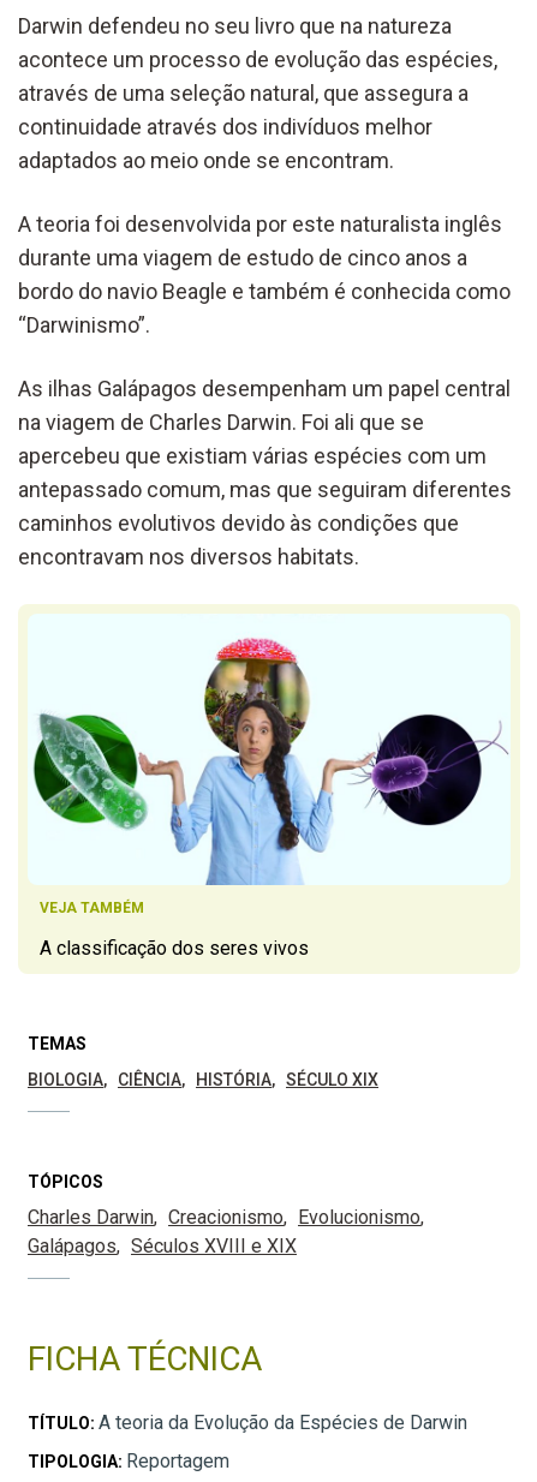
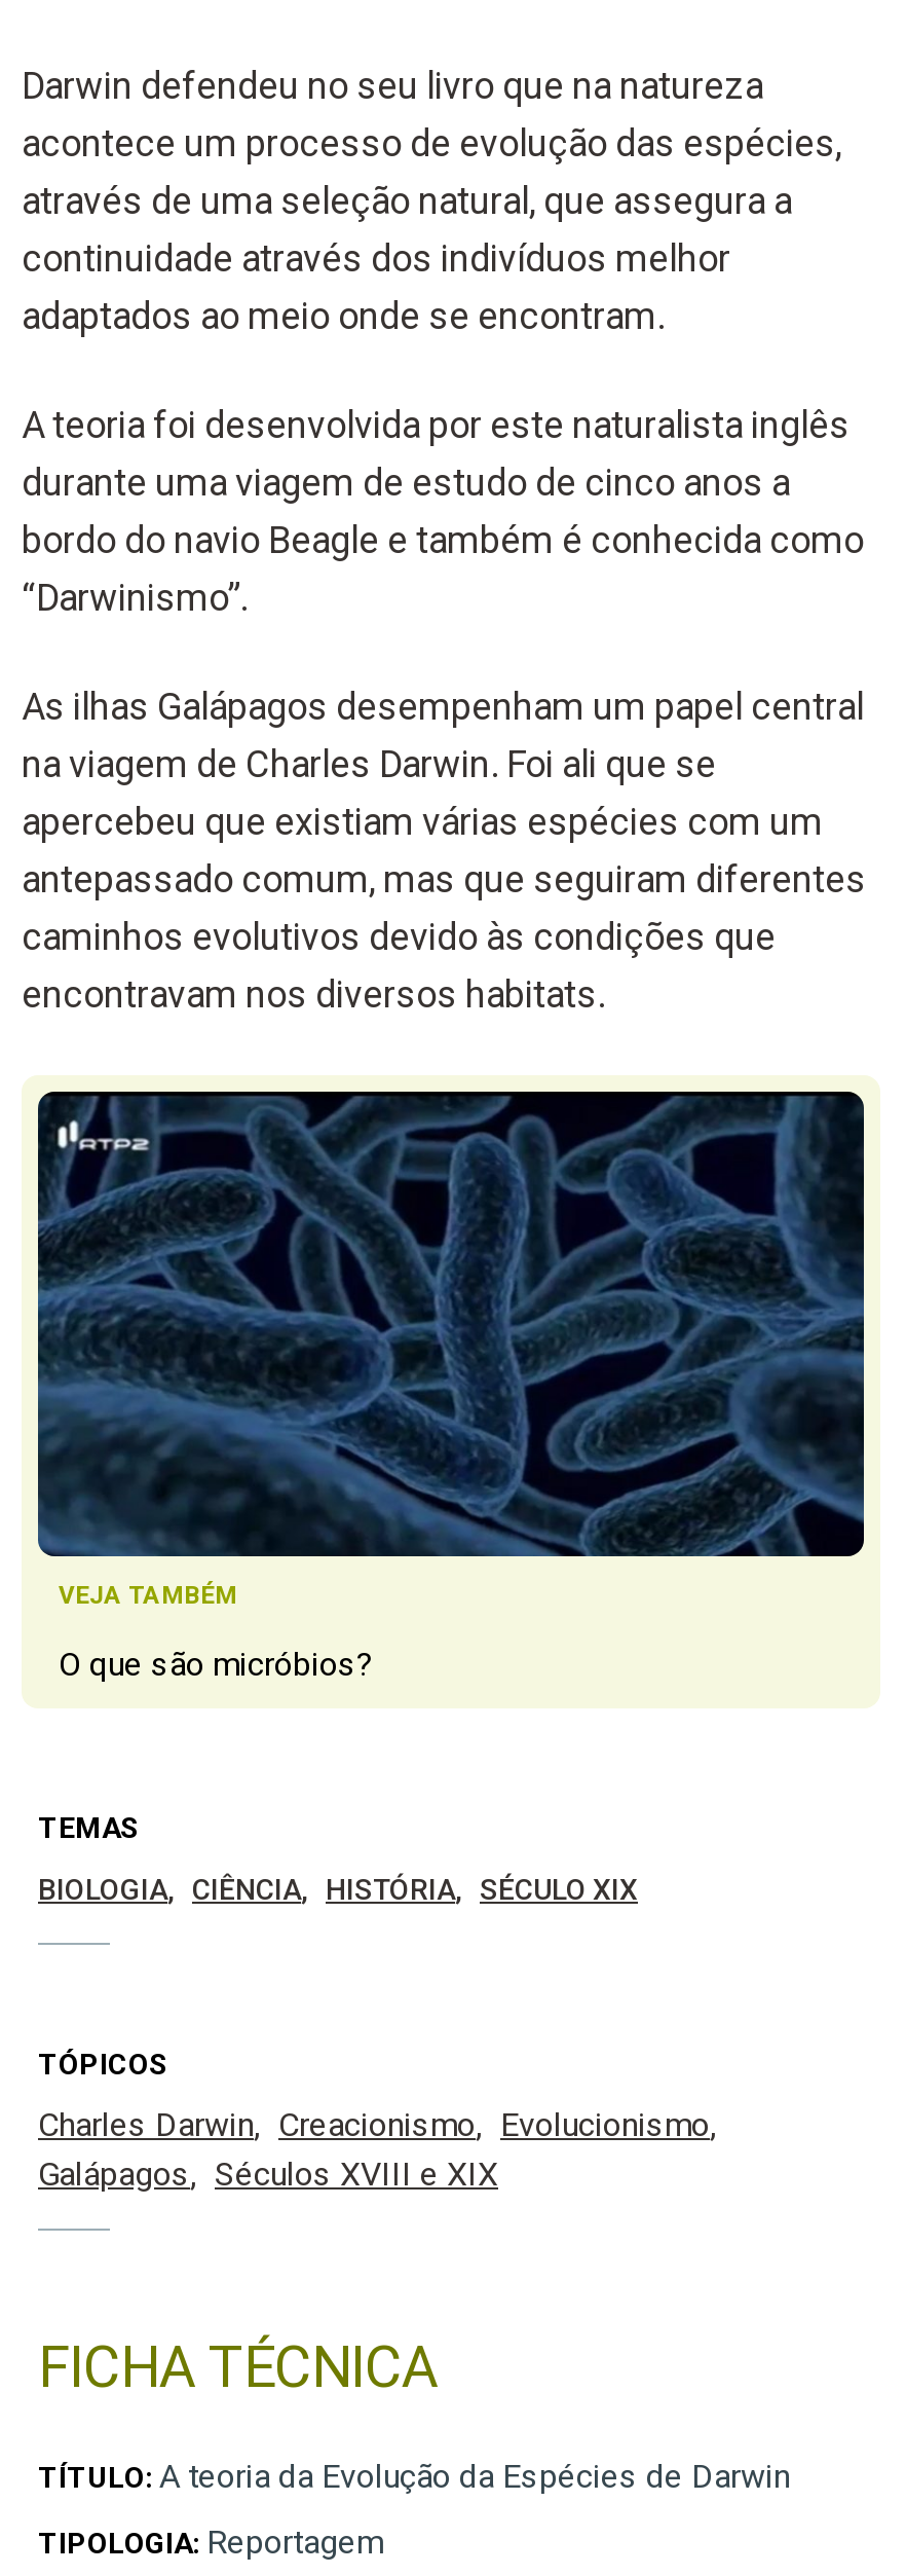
[28,614,511,885] [image] -> [36,1090,866,1558] [image]
[40,936,309,959] A classificação dos seres vivos -> [59,1644,373,1683] O que são micróbios?

